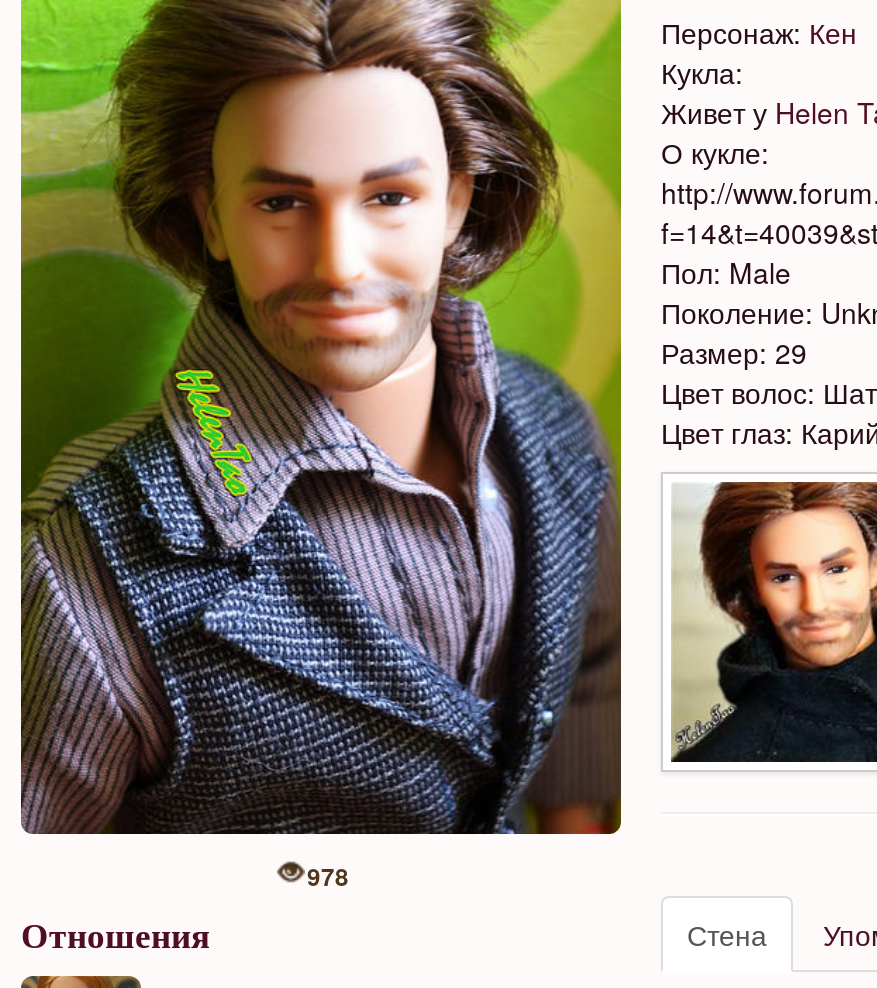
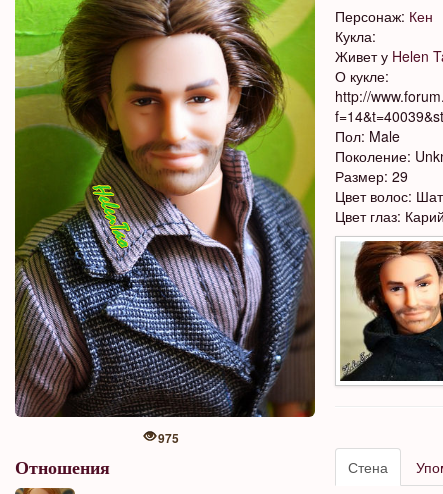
[307,857,349,893] 978 -> [158,429,179,447] 975

